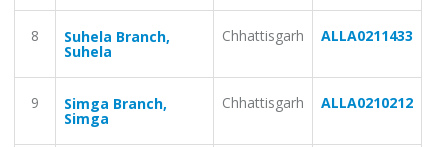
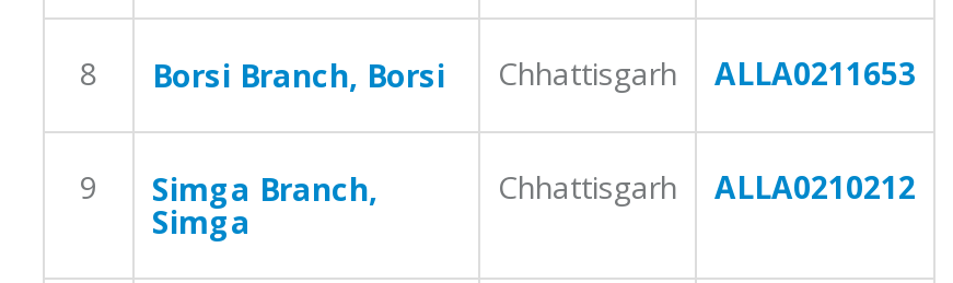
[64,26,170,60] Suhela Branch, | Suhela -> [152,54,445,95] Borsi Branch, Borsi
[321,25,413,44] ALLA0211433 -> [714,51,916,93] ALLA0211653

